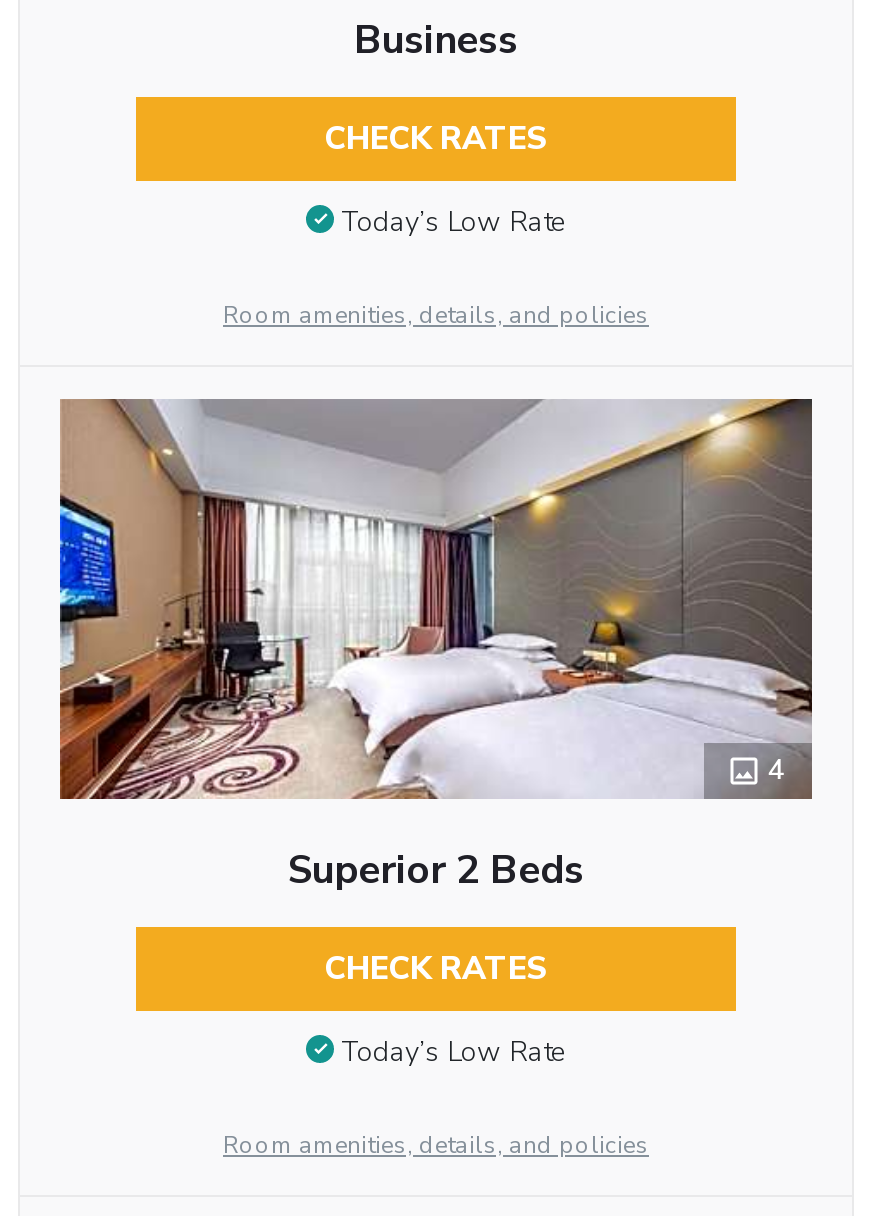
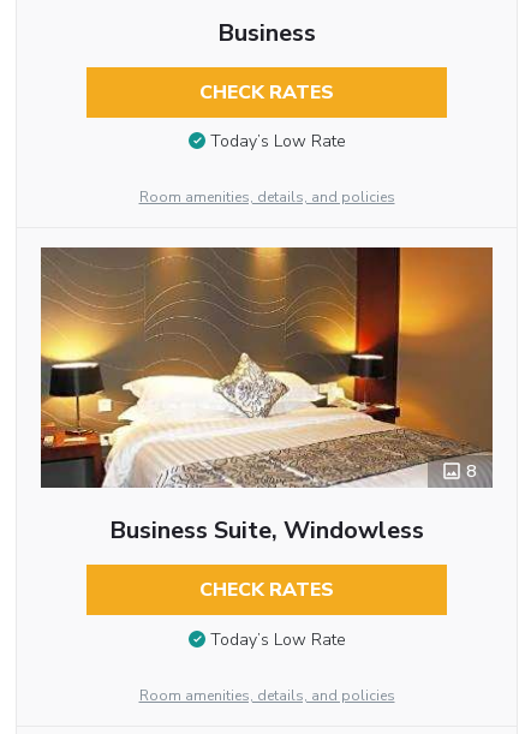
[58,398,814,802] [image] | 4 -> [40,246,493,489] [image] | 8
[288,843,584,897] Superior 2 Beds -> [109,515,424,547] Business Suite, Windowless

